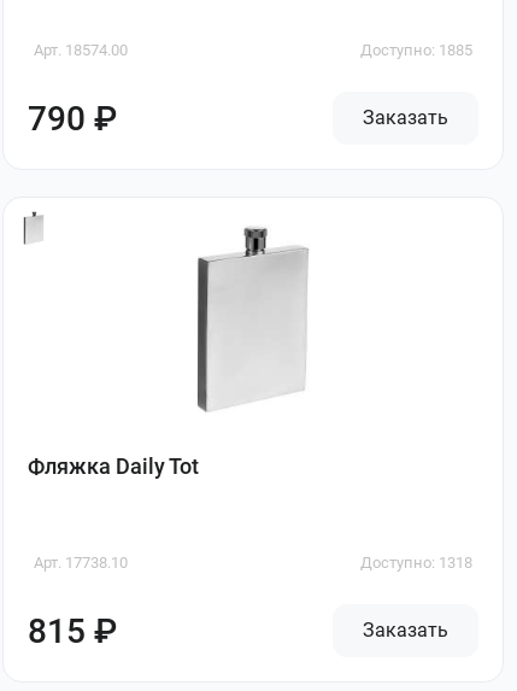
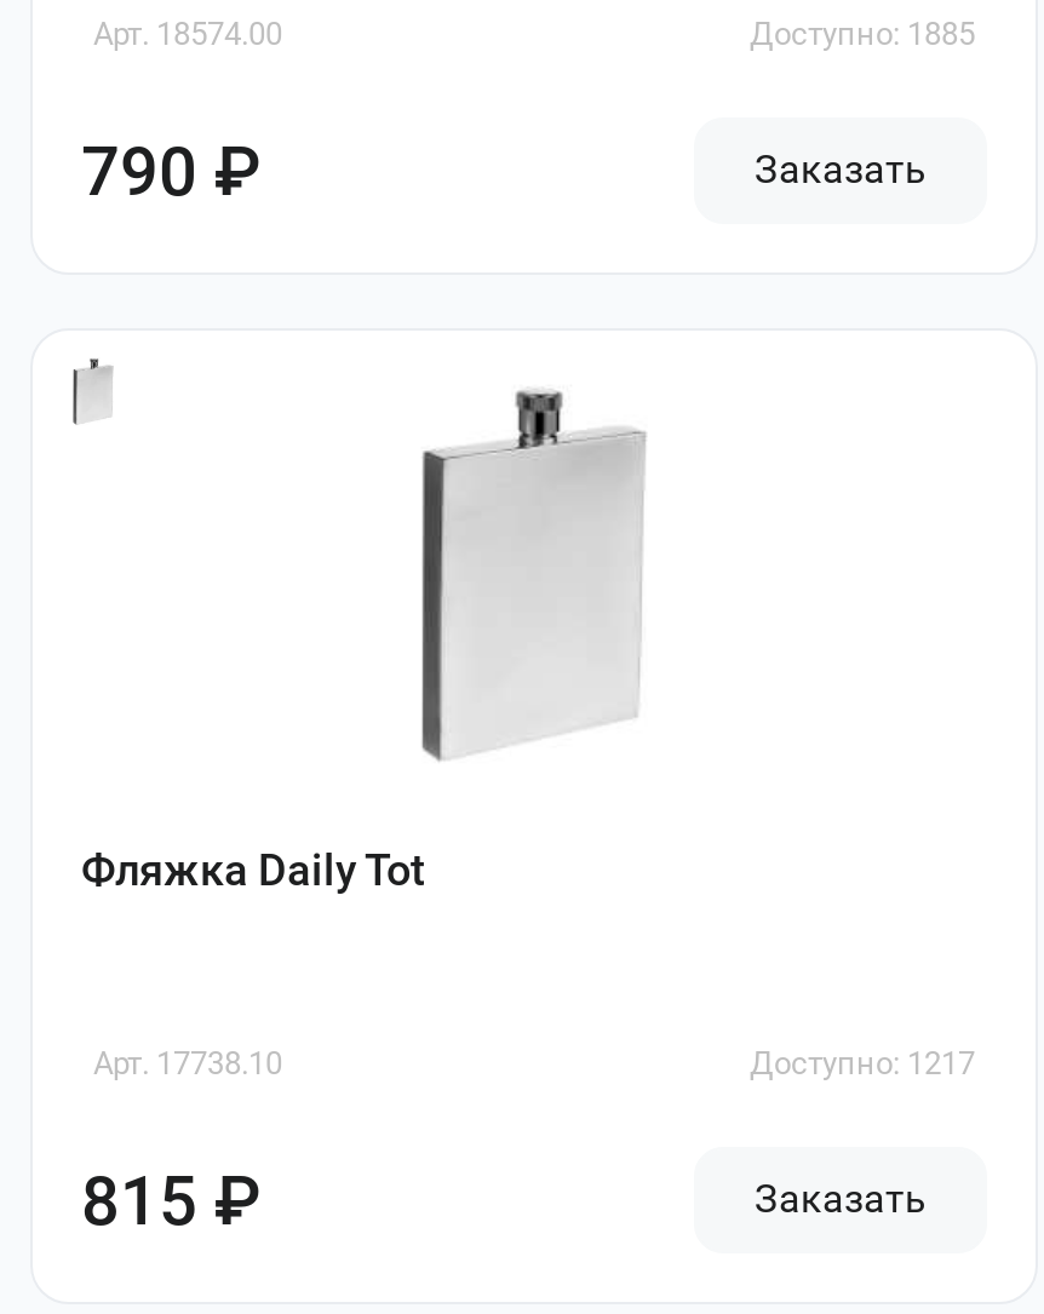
[360,554,472,572] Доступно: 1318 -> [750,1045,975,1081] Доступно: 1217

